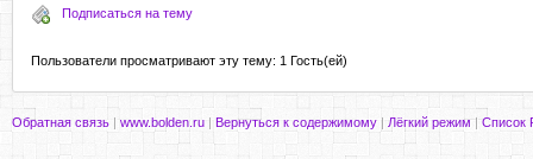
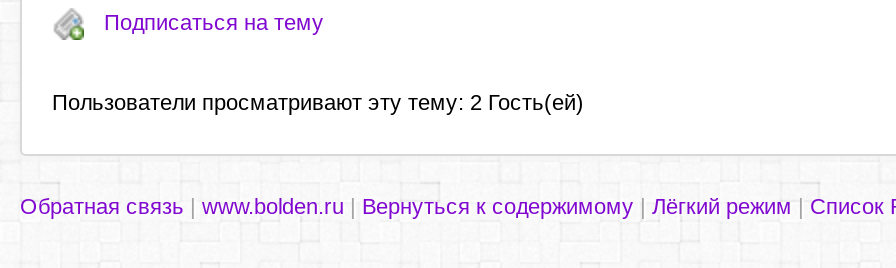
[31,53,347,68] Пользователи просматривают эту тему: 1 Гость(ей) -> [52,90,584,114] Пользователи просматривают эту тему: 2 Гость(ей)

